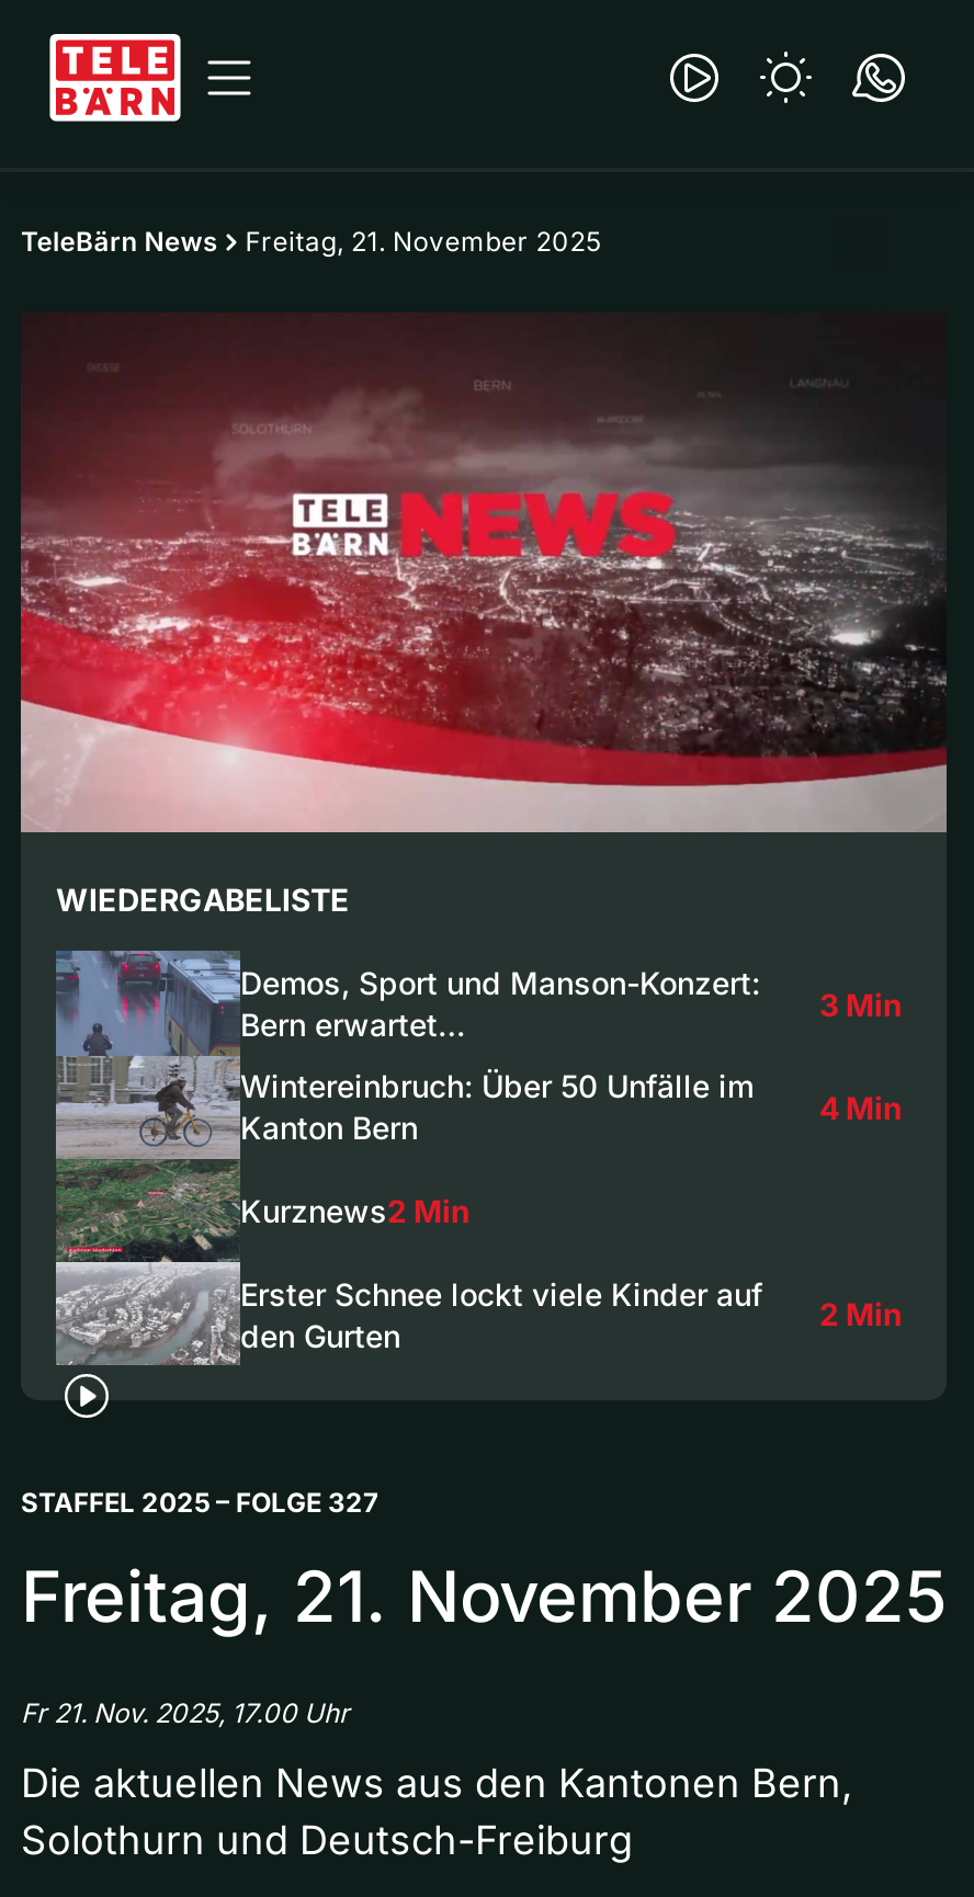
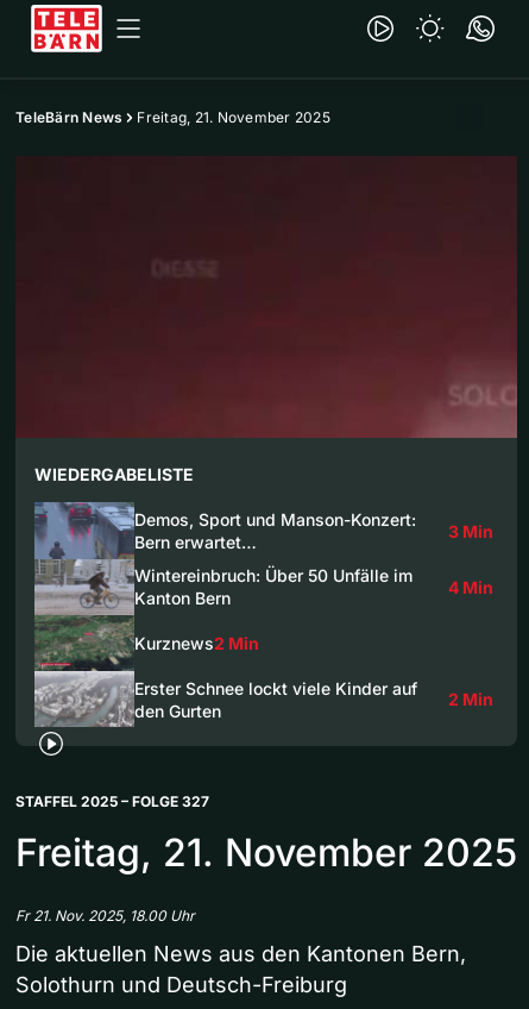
[19,319,947,834] [image] -> [15,158,518,438] [image]
[21,1697,350,1730] Fr 21. Nov. 2025, 17.00 Uhr -> [15,907,195,925] Fr 21. Nov. 2025, 18.00 Uhr

